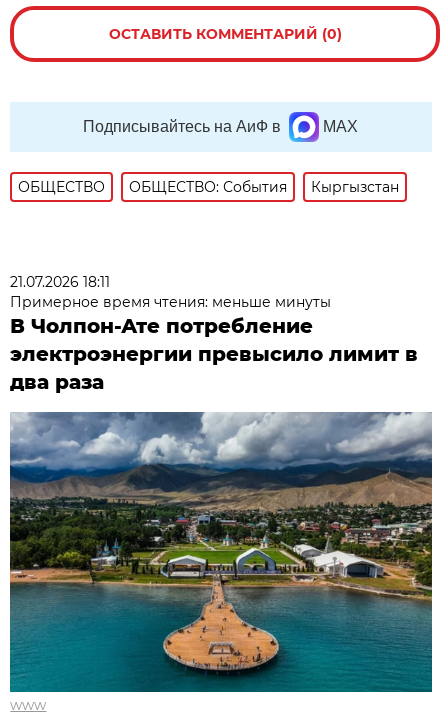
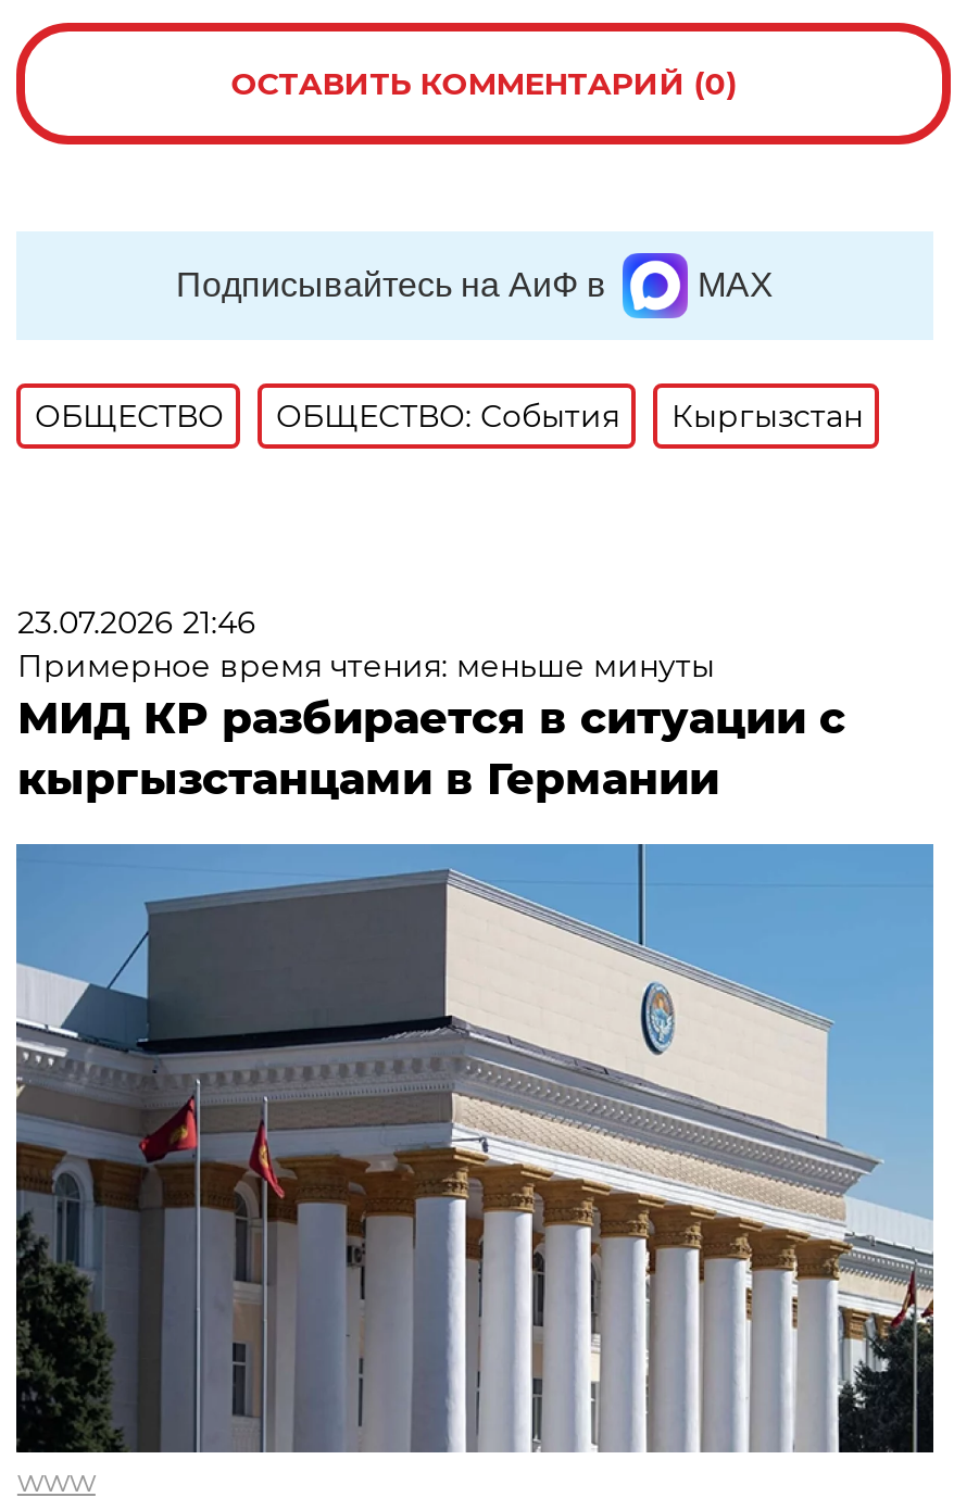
[10,273,110,291] 21.07.2026 18:11 -> [17,603,256,642] 23.07.2026 21:46
[10,314,418,394] В Чолпон-Ате потребление | электроэнергии превысило лимит в | два раза -> [17,692,845,805] МИД КР разбирается в ситуации с | кыргызстанцами в Германии
[9,412,433,693] [image] -> [14,844,936,1455] [image]

